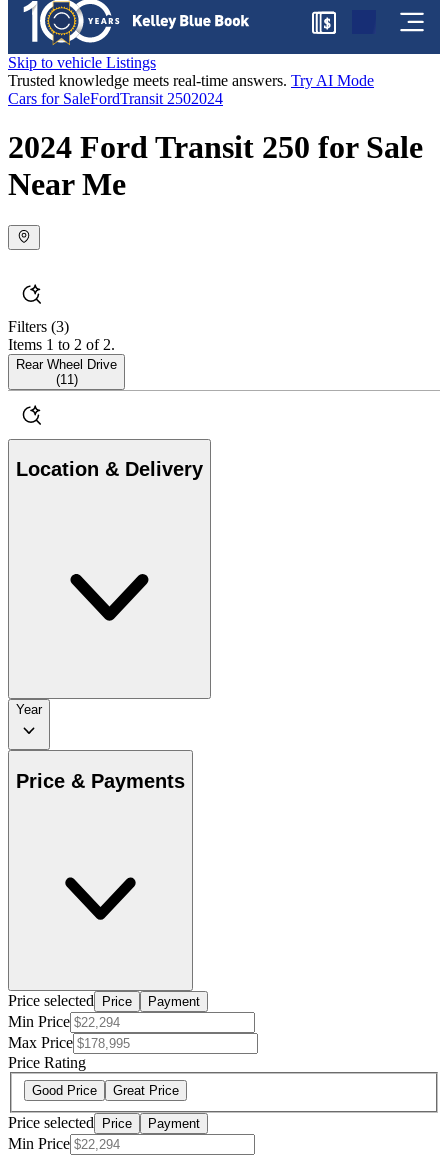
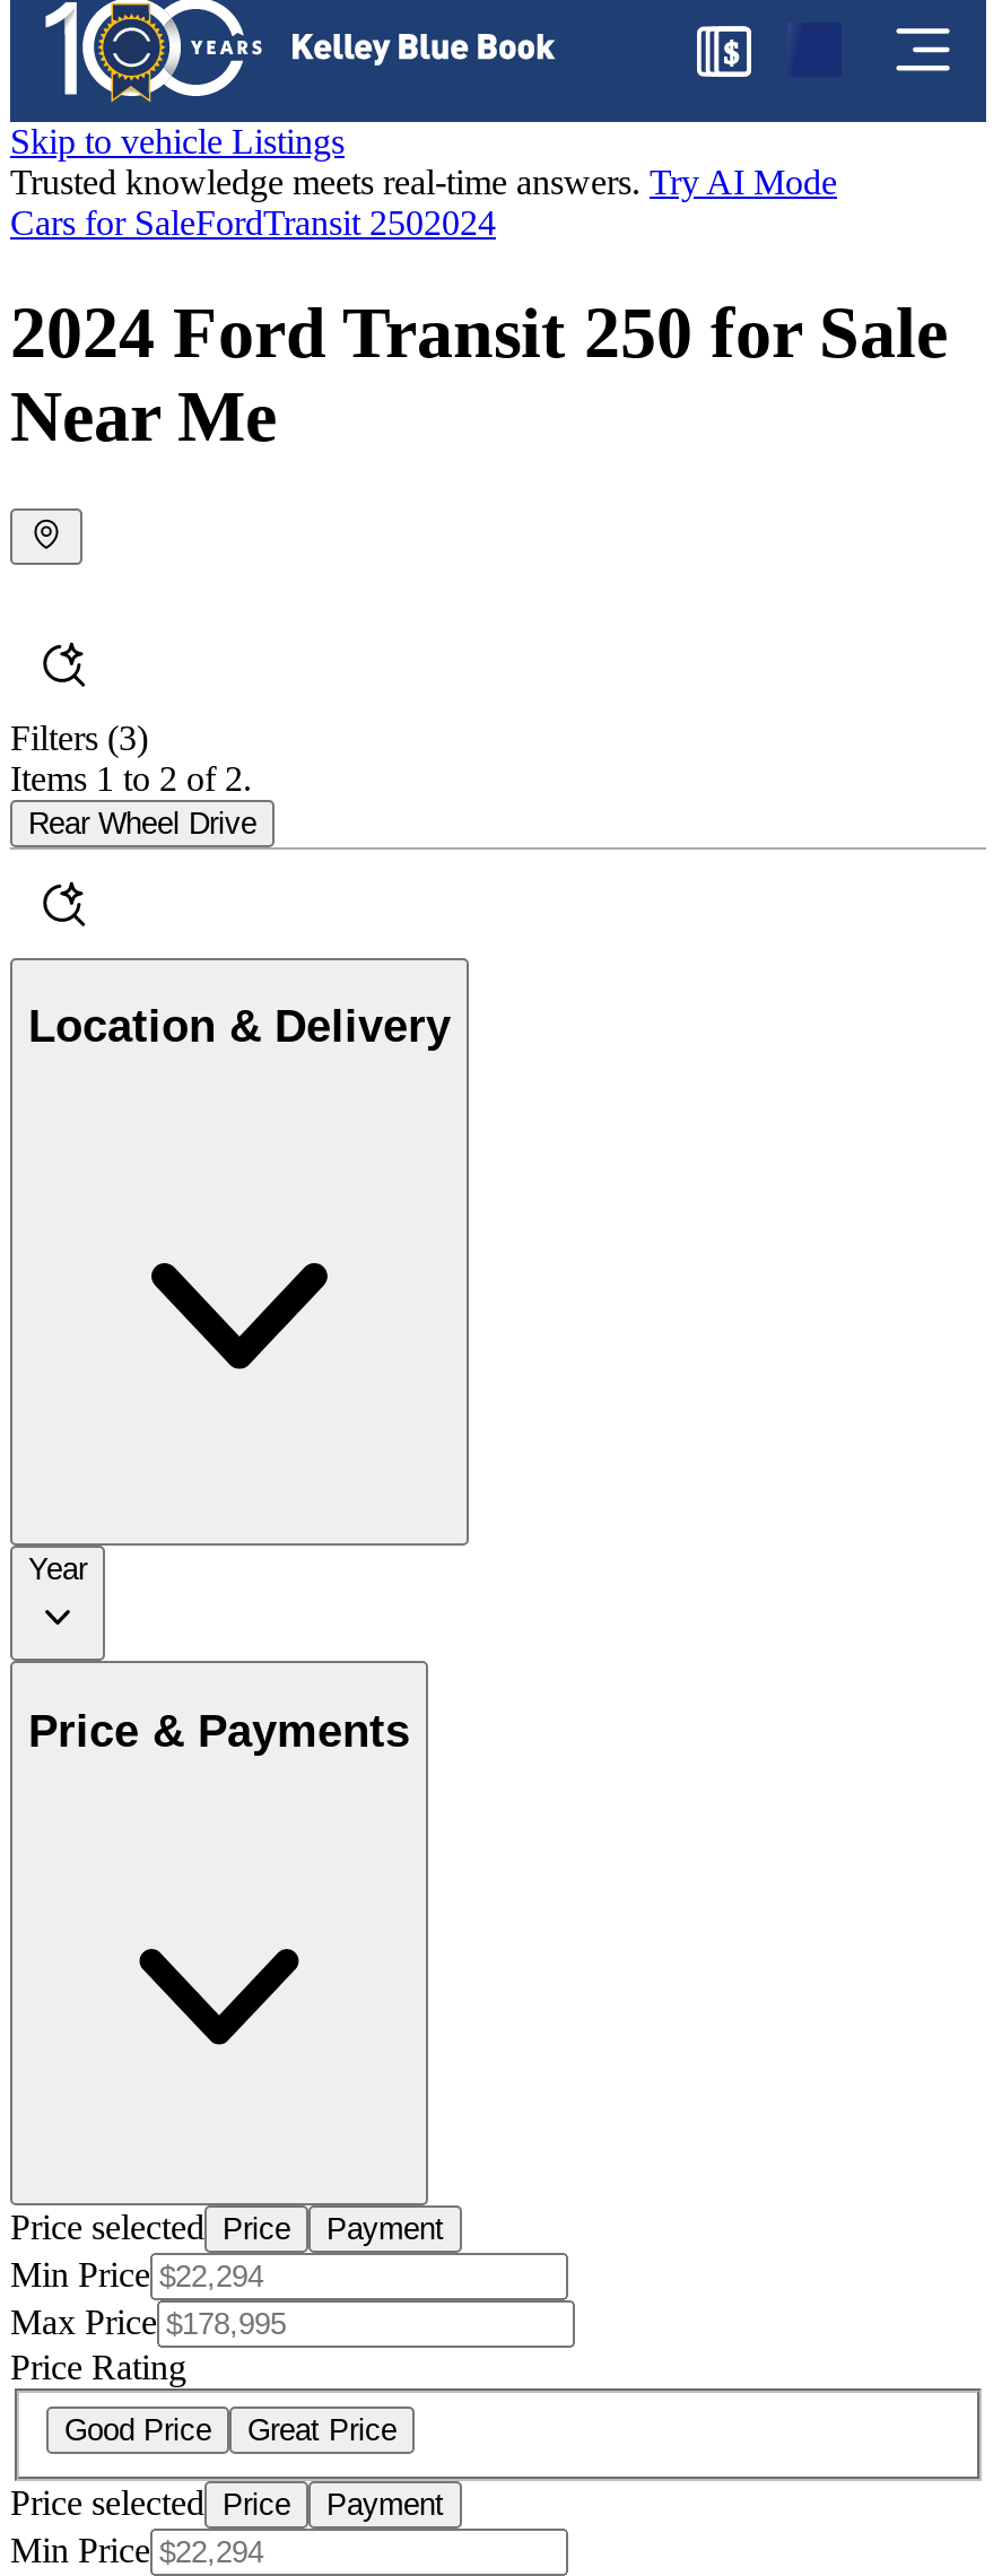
[55,372,77,387] (11) -> none

